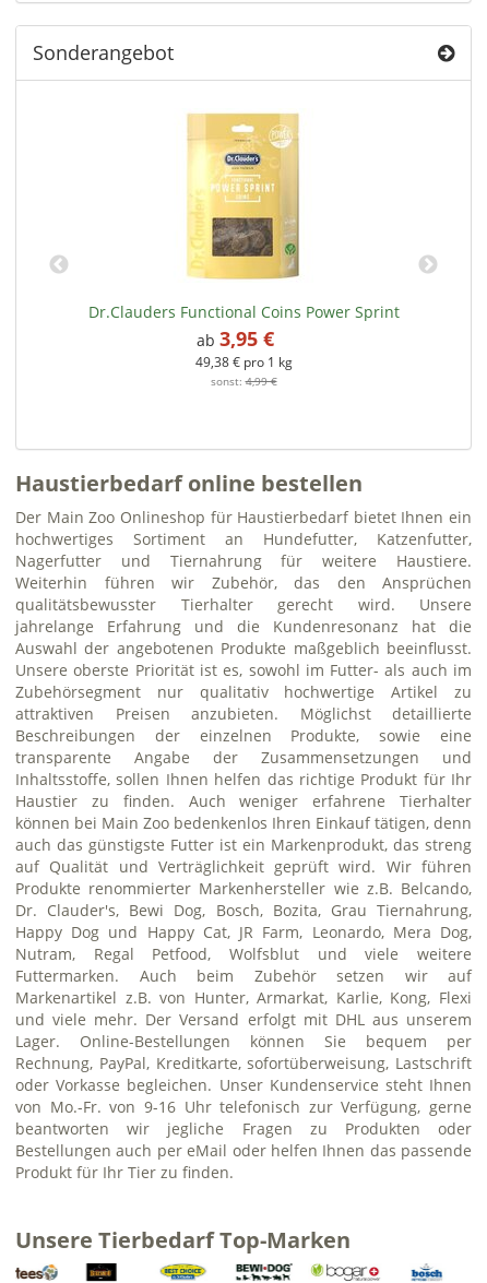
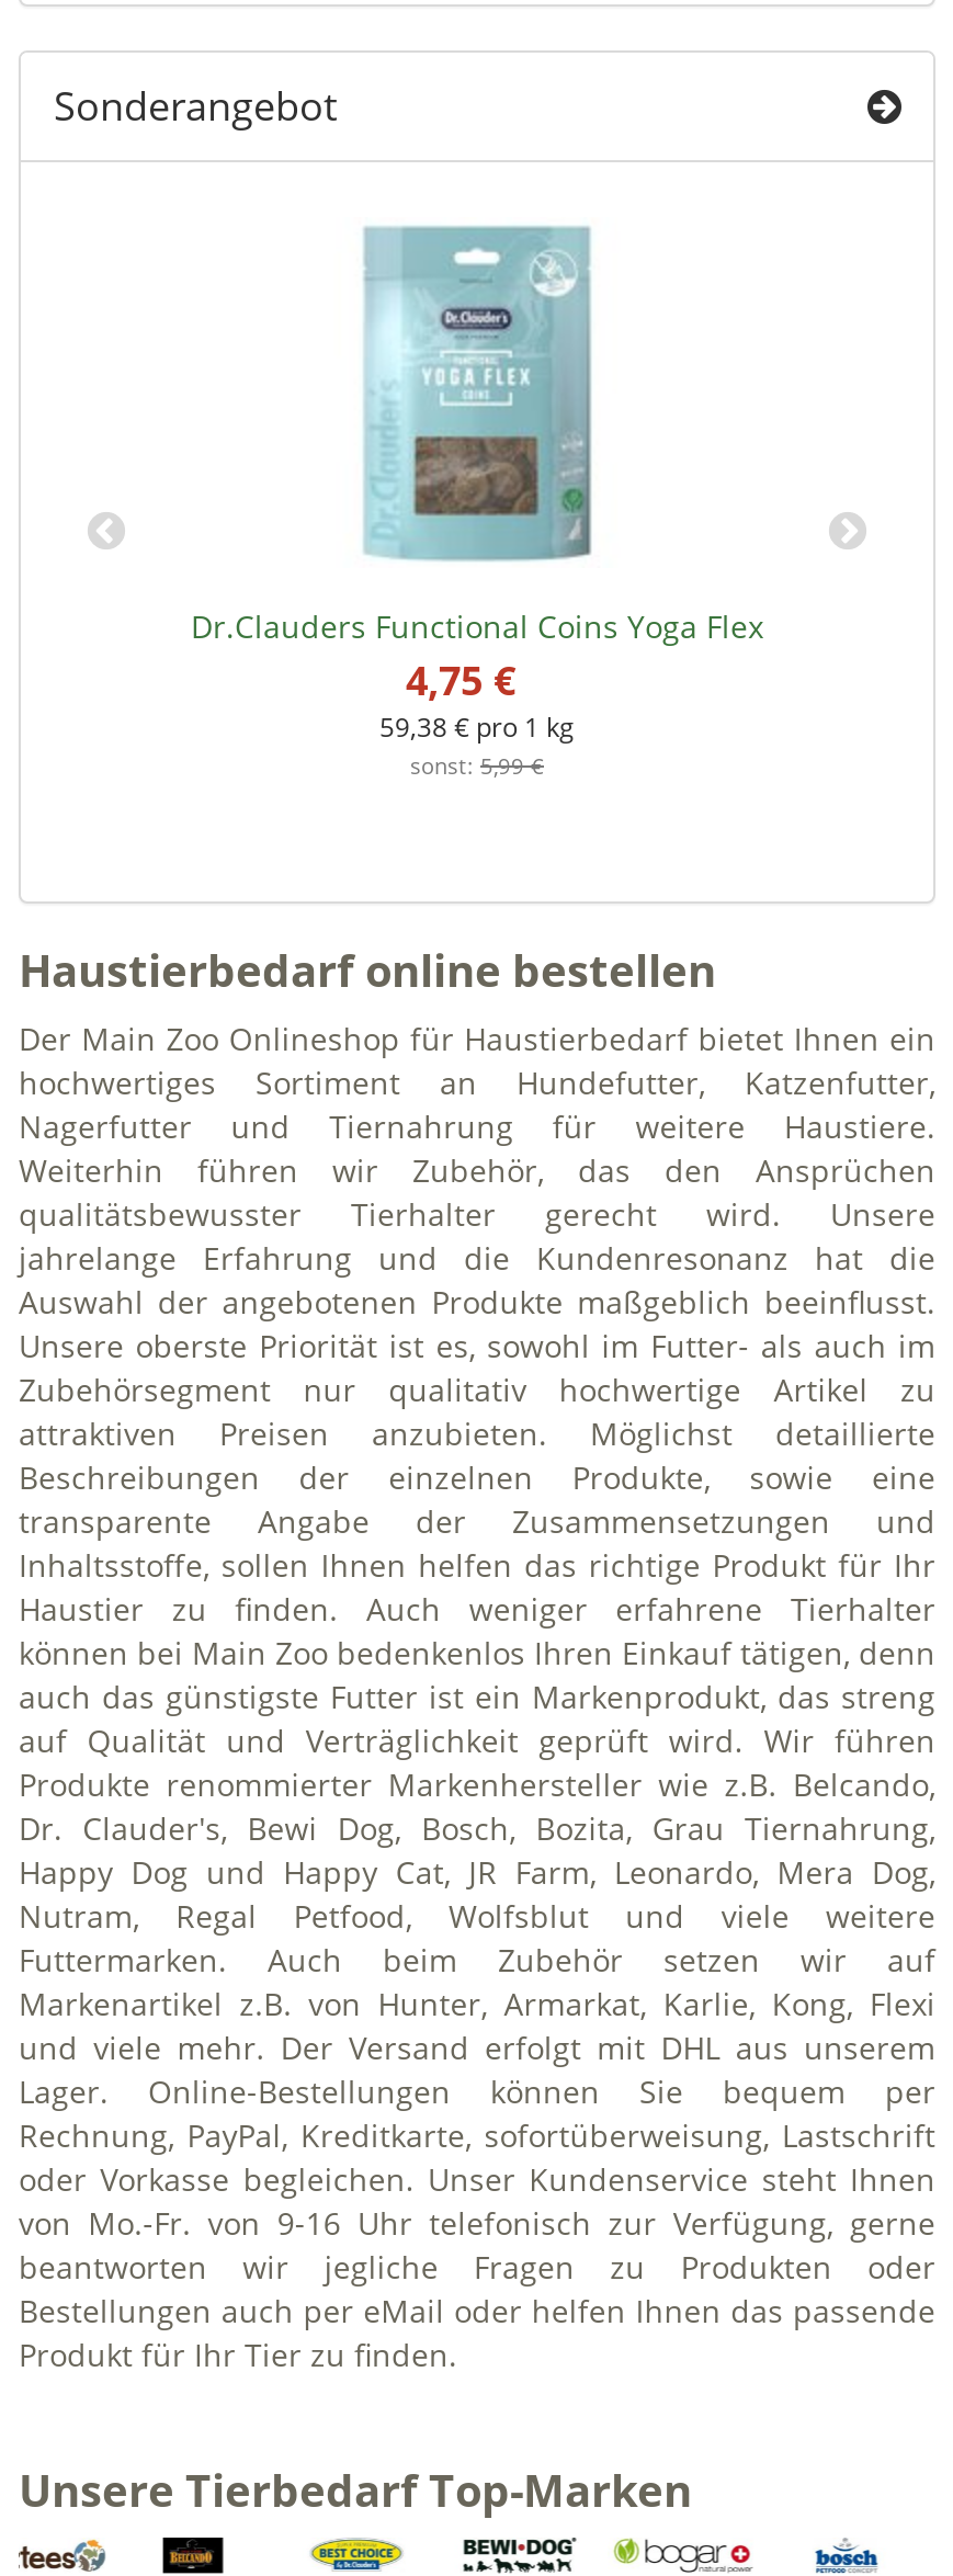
[88,112,399,389] [image] | Dr.Clauders Functional Coins Power Sprint | ab 3,95 € * | 49,38 € pro 1 kg | sonst: 4,99 € -> [191,224,763,781] [image] | Dr.Clauders Functional Coins Yoga Flex | 4,75 € * | 59,38 € pro 1 kg | sonst: 5,99 €

